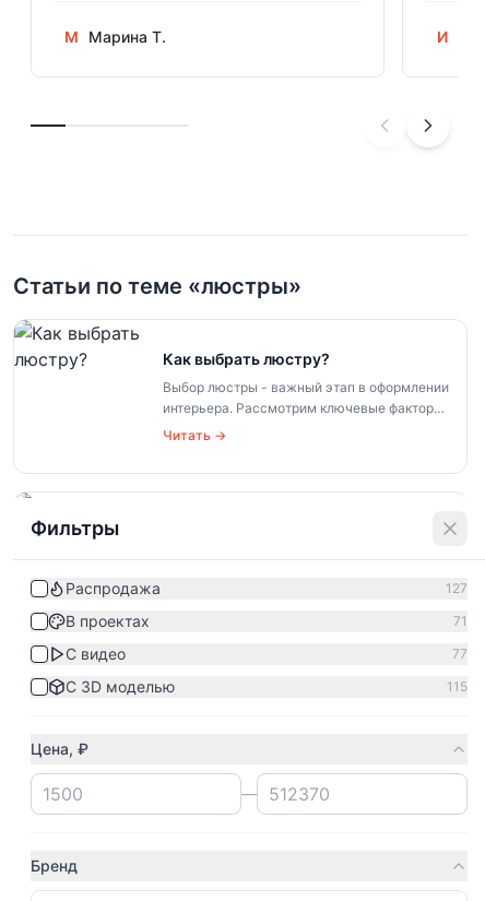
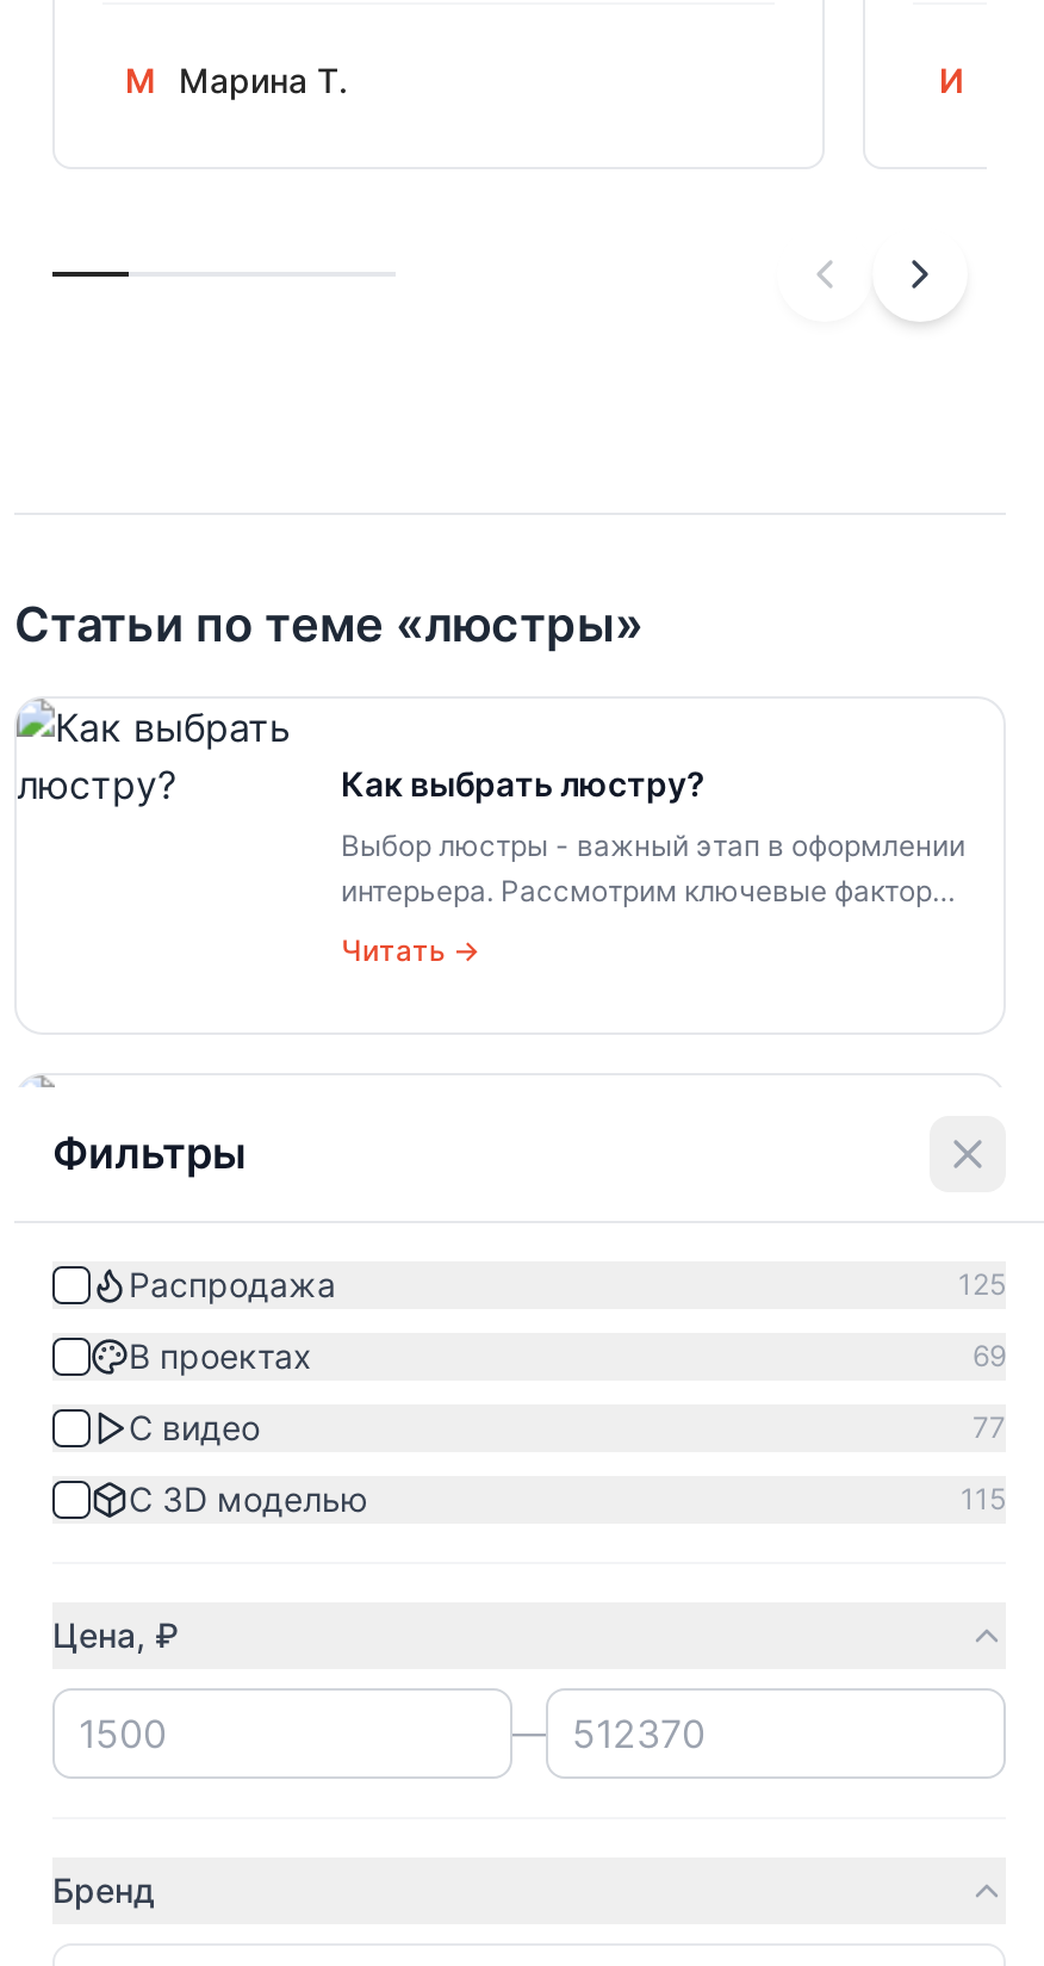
[446,580,468,596] 127 -> [958,1266,1006,1302] 125
[453,613,468,629] 71 -> [972,1338,1006,1373] 69

